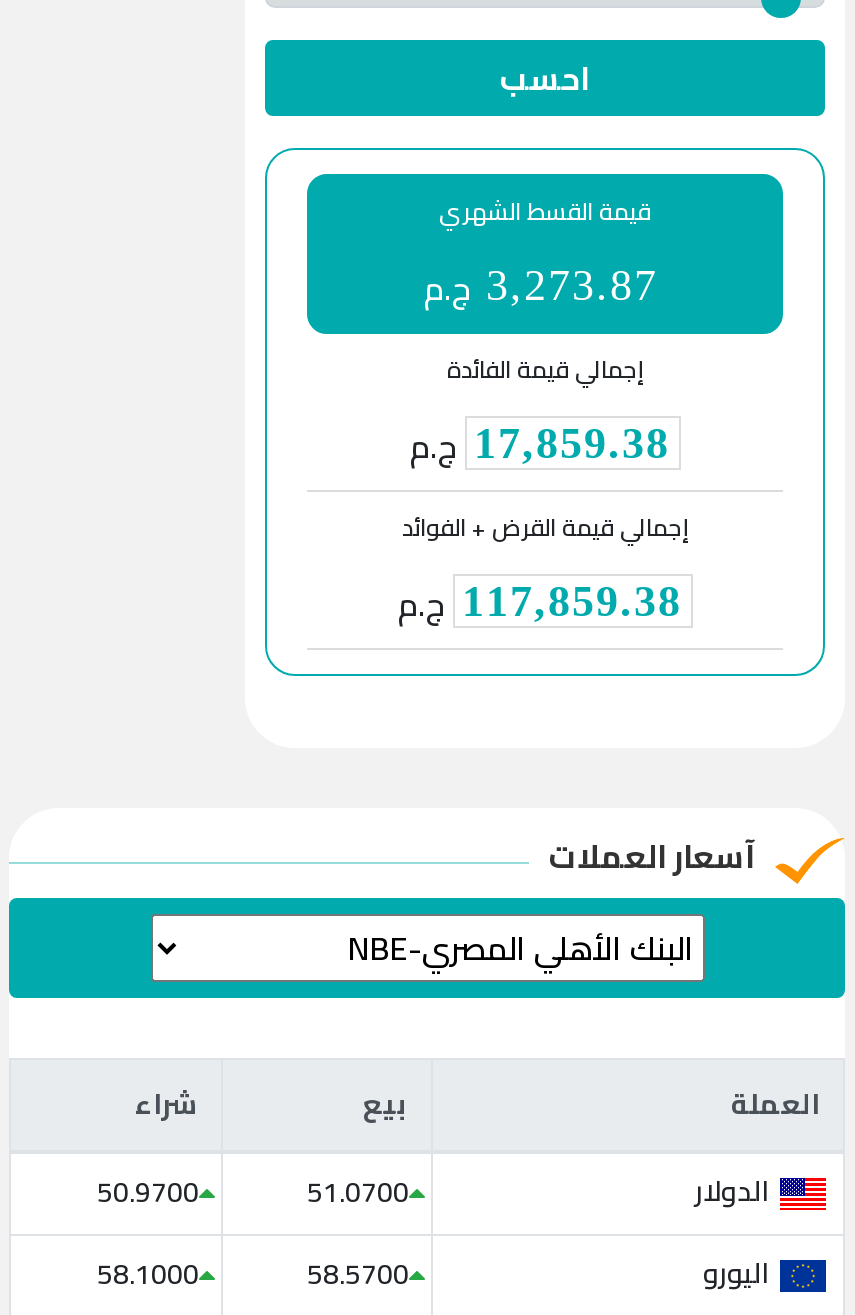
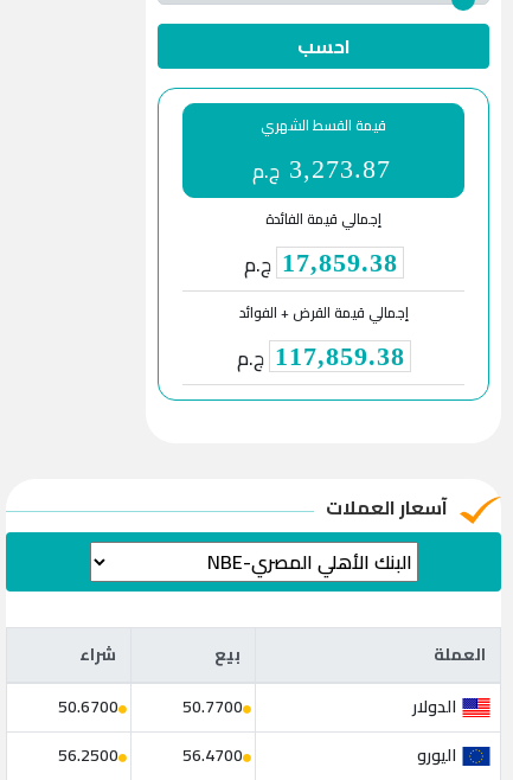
[97,1165,199,1217] 50.9700 -> [58,691,118,721] 50.6700
[307,1165,409,1217] 51.0700 -> [182,691,243,721] 50.7700
[97,1247,199,1299] 58.1000 -> [58,739,118,770] 56.2500
[307,1247,409,1299] 58.5700 -> [182,739,243,770] 56.4700

